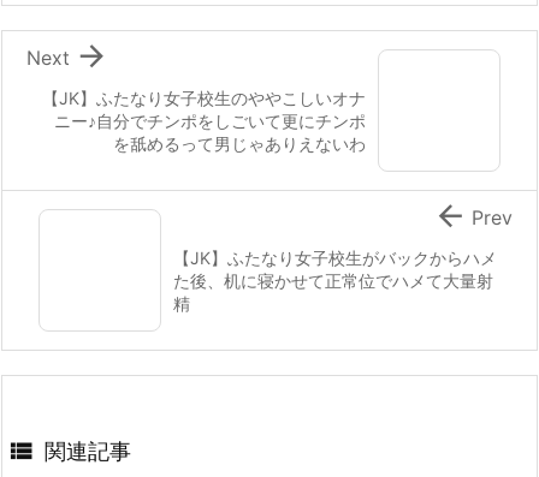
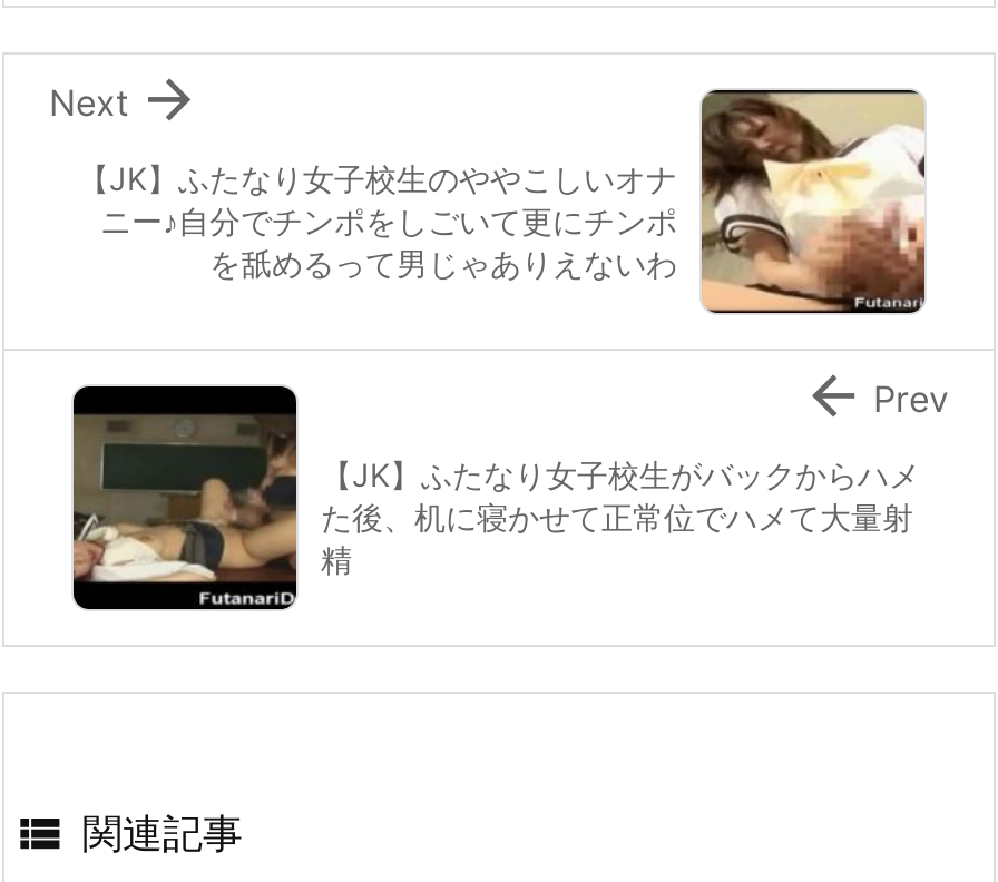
none -> [699,88,927,315] [image]
none -> [71,384,299,611] [image]

